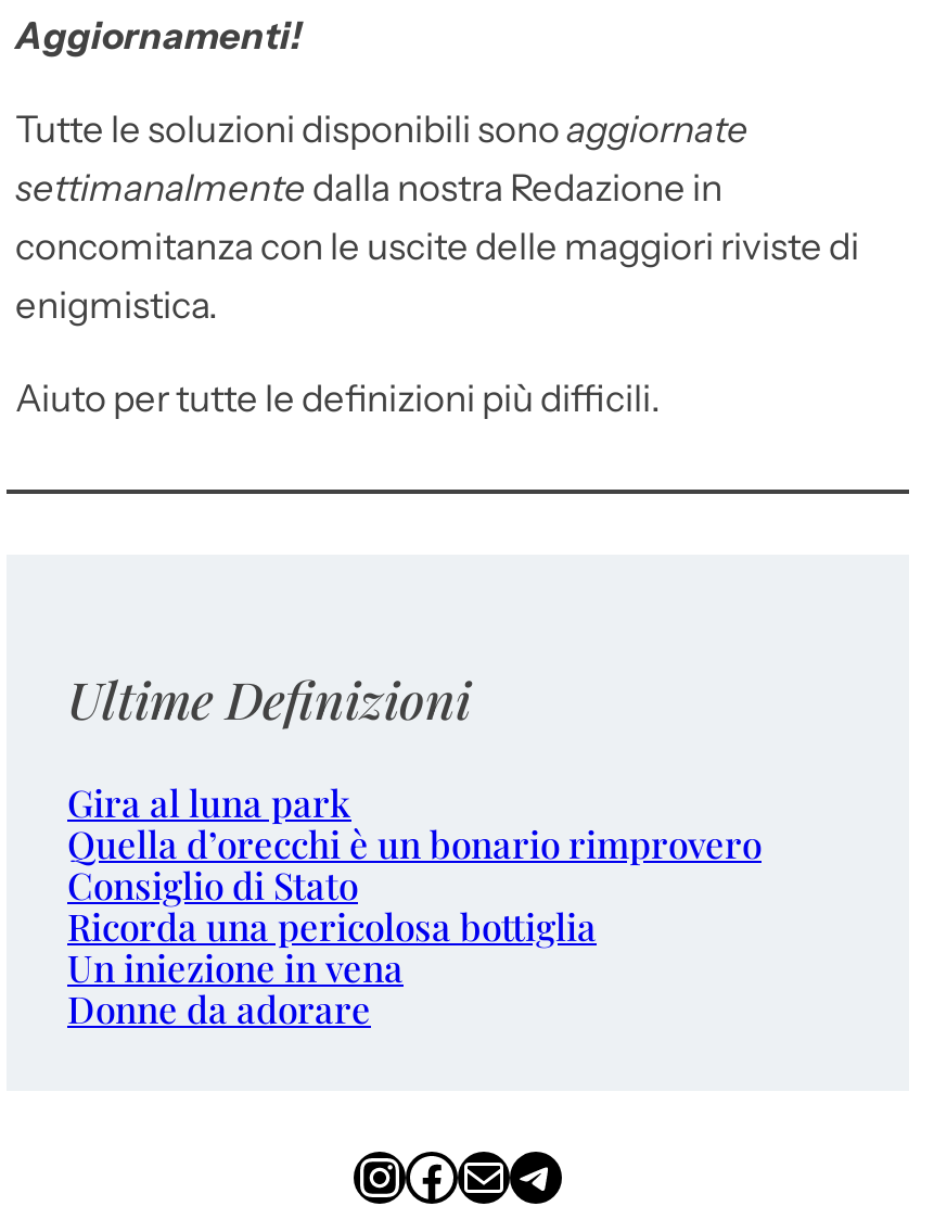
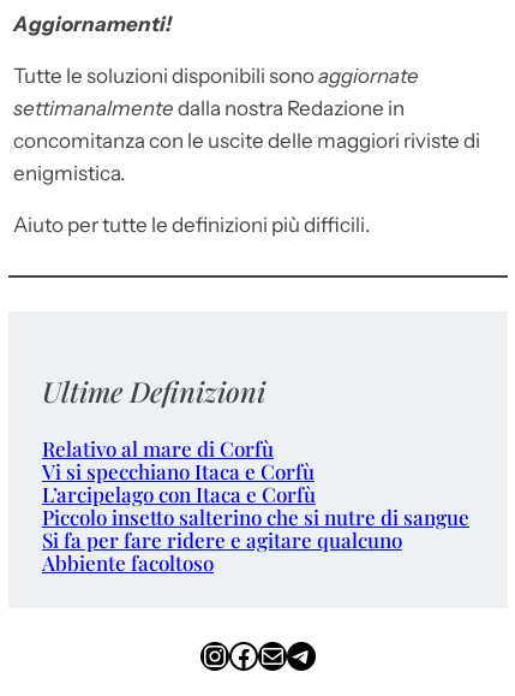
[67,778,762,1032] Gira al luna park | Quella d’orecchi è un bonario rimprovero | Consiglio di Stato | Ricorda una pericolosa bottiglia | Un iniezione in vena | Donne da adorare -> [42,435,469,576] Relativo al mare di Corfù | Vi si specchiano Itaca e Corfù | L’arcipelago con Itaca e Corfù | Piccolo insetto salterino che si nutre di sangue | Si fa per fare ridere e agitare qualcuno | Abbiente facoltoso

